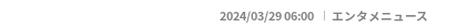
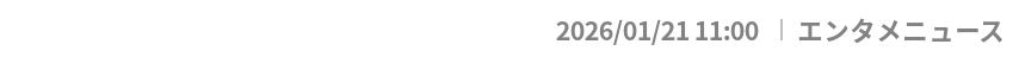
[219,8,428,24] 2024/03/29 06:00 エンタメニュース -> [556,12,1005,48] 2026/01/21 11:00 エンタメニュース

